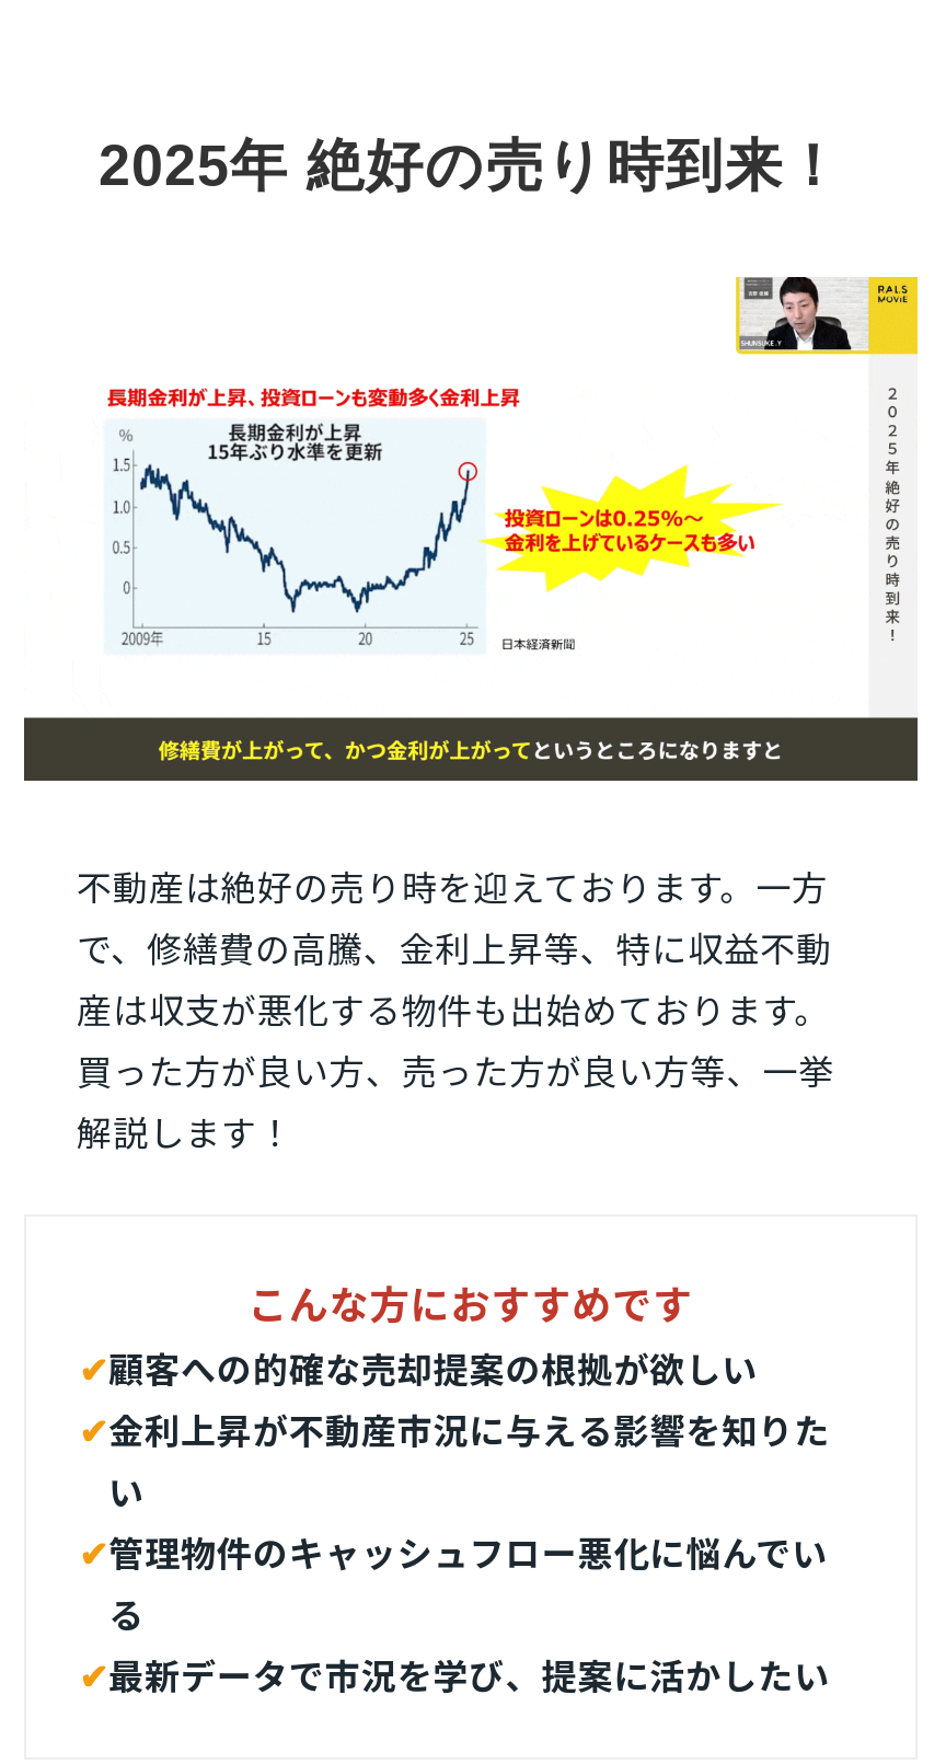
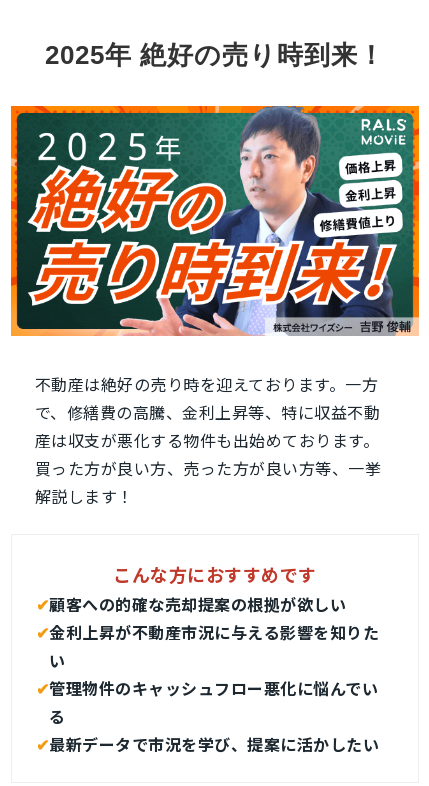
[22,275,920,783] [image] -> [10,105,420,337] [image]

